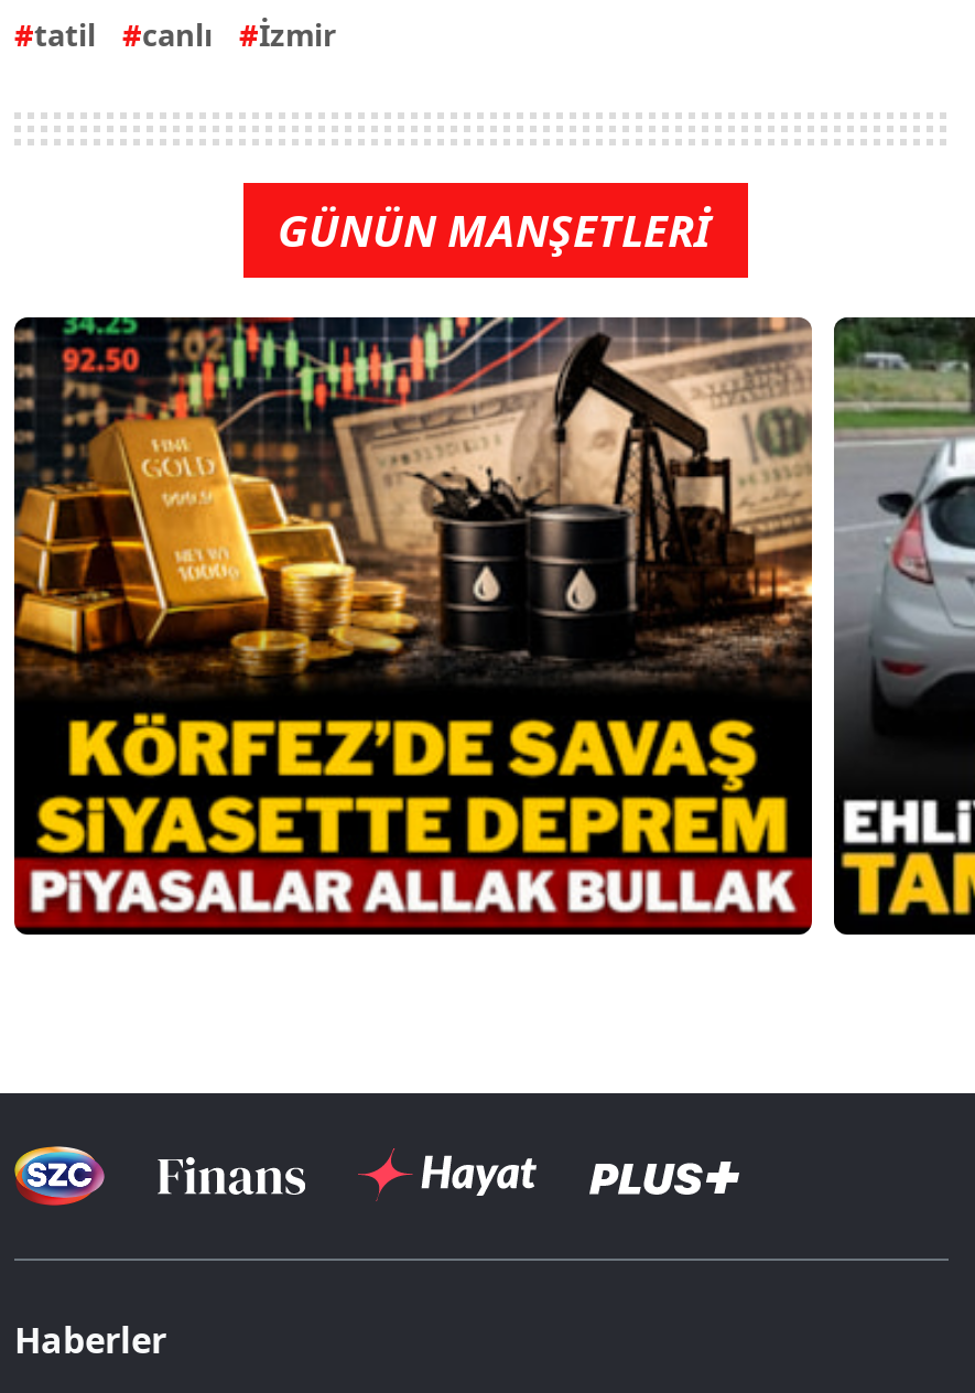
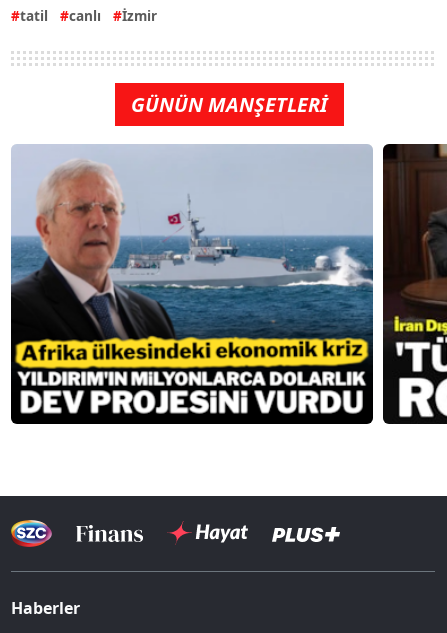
[12,315,814,928] [image] -> [10,144,374,421] [image]
[832,315,968,919] [image] -> [382,143,444,418] [image]

